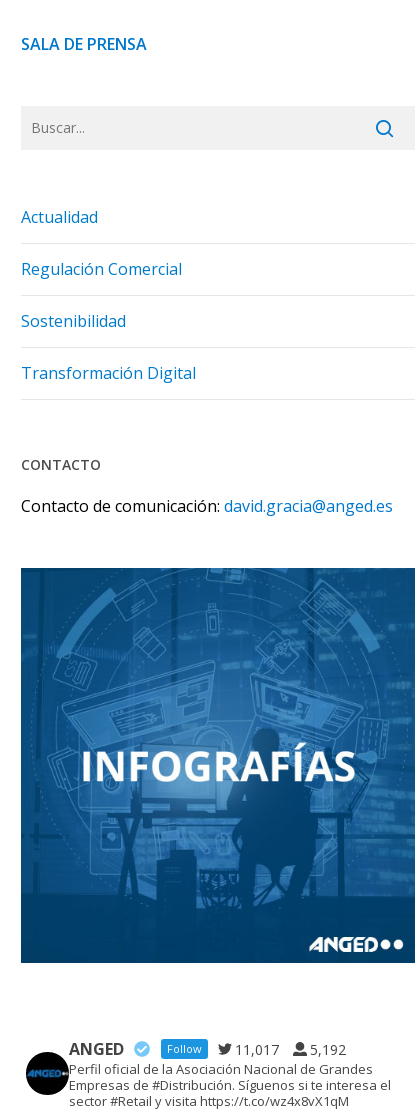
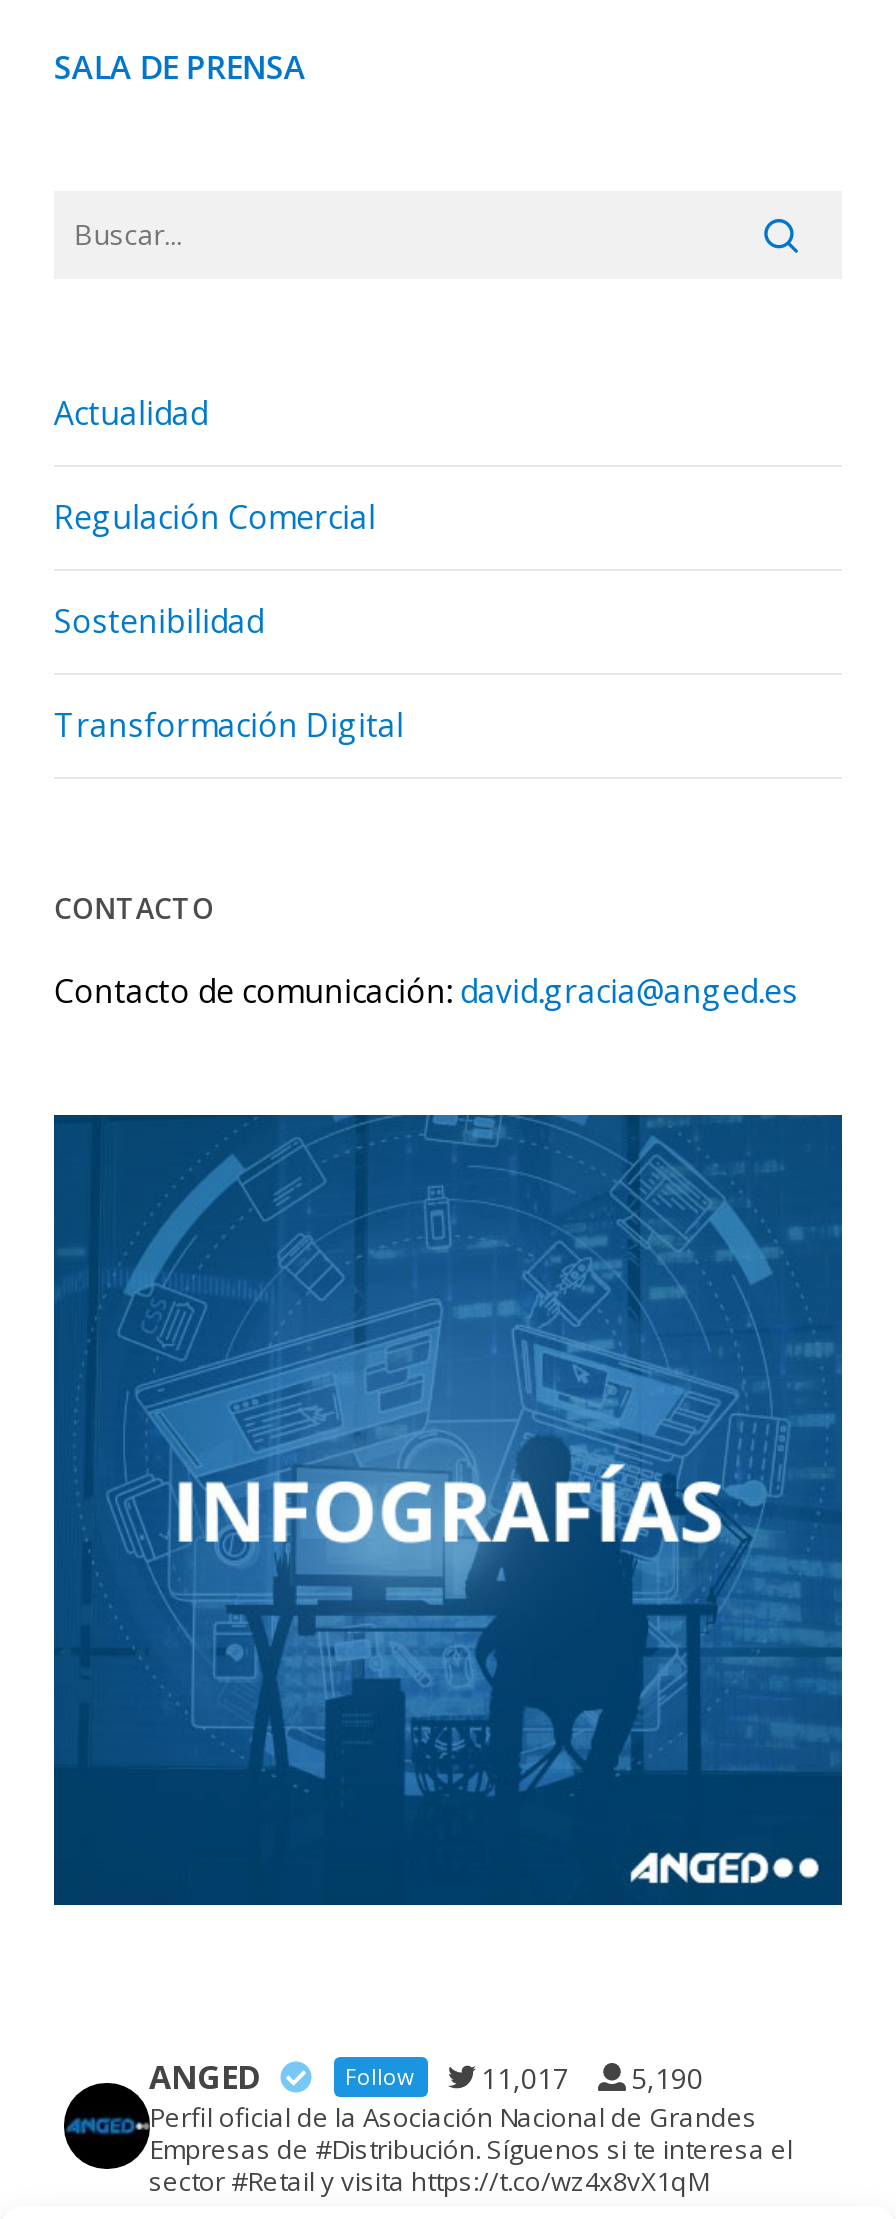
[234,1040,345,1059] 11,017 5,192 -> [481,2058,703,2096] 11,017 5,190

